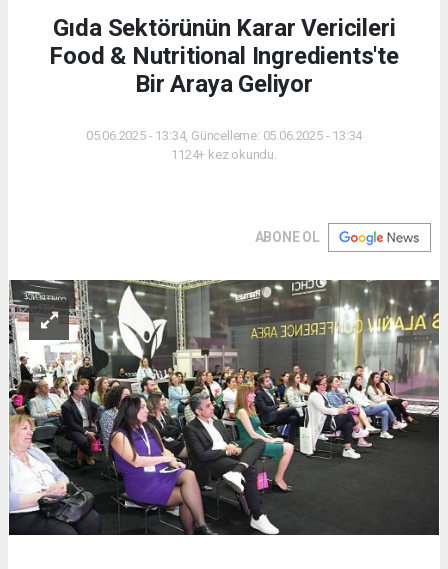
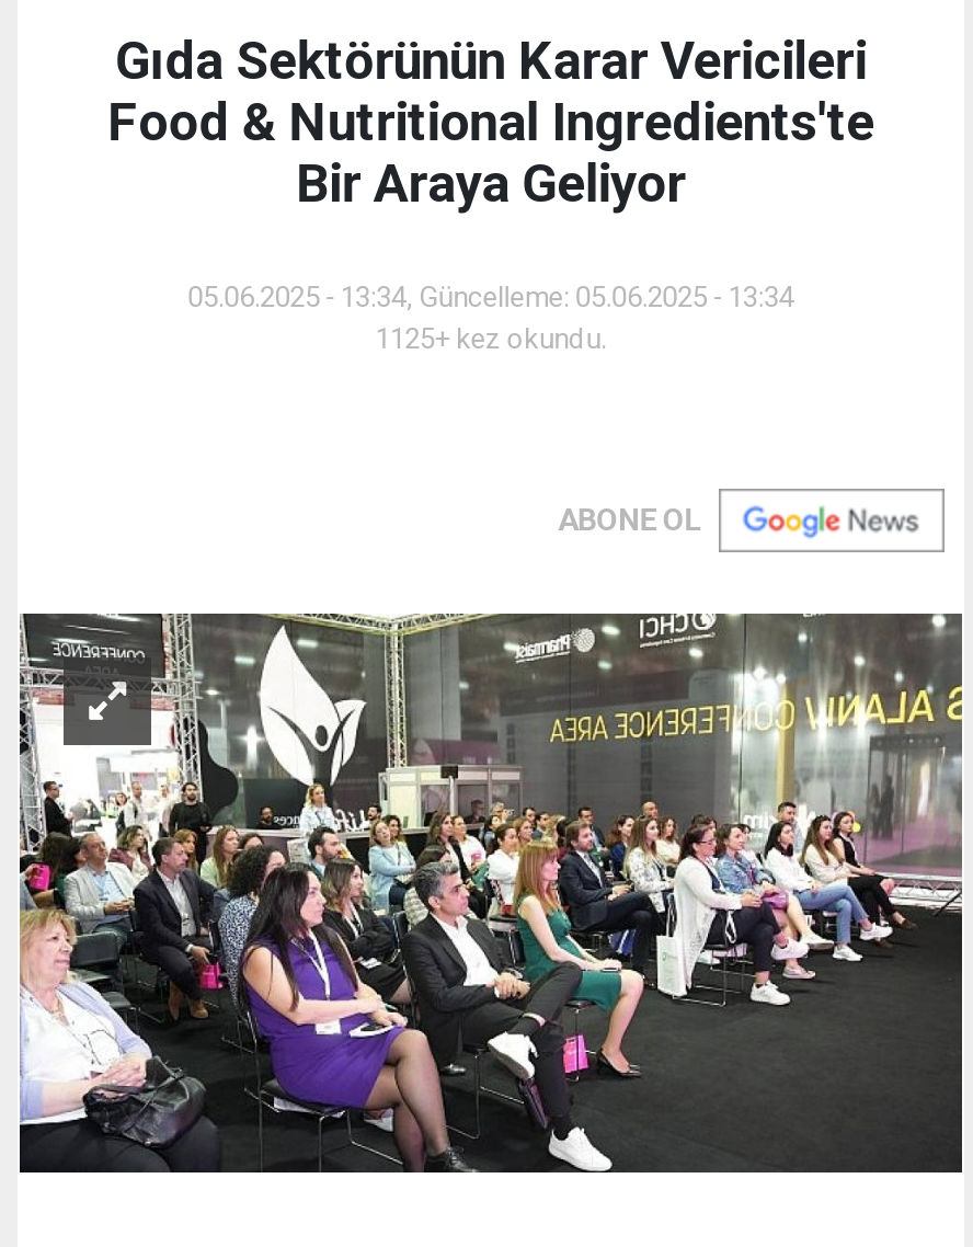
[171,147,277,162] 1124+ kez okundu. -> [375,322,607,355] 1125+ kez okundu.

